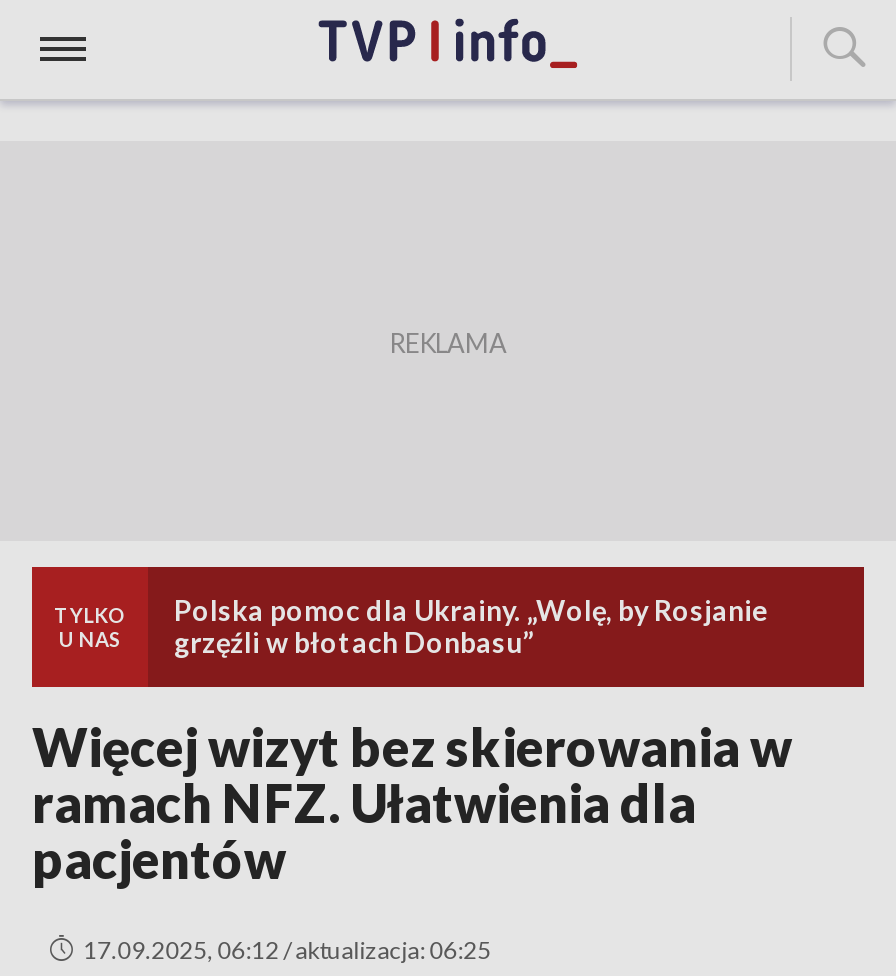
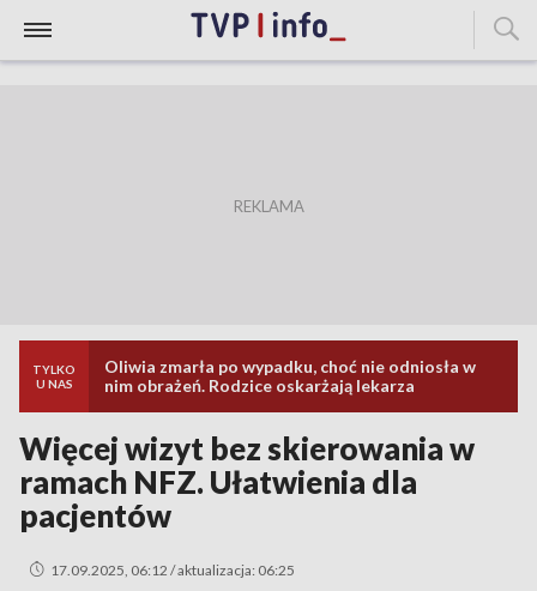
[174,593,768,659] Polska pomoc dla Ukrainy. „Wolę, by Rosjanie | grzęźli w błotach Donbasu” -> [104,356,476,396] Oliwia zmarła po wypadku, choć nie odniosła w | nim obrażeń. Rodzice oskarżają lekarza

